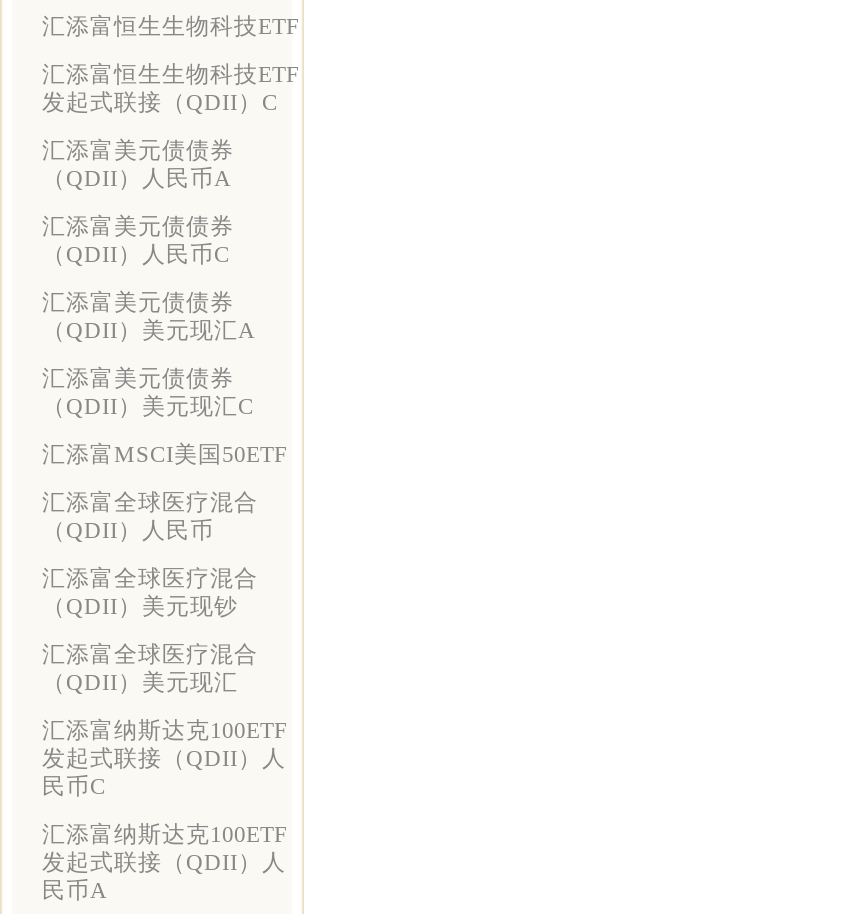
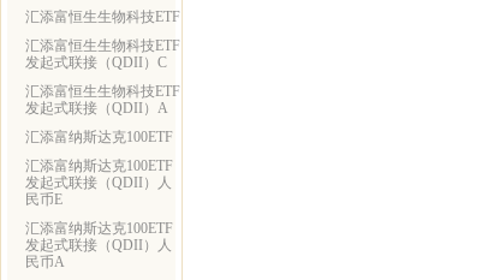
[42,138,288,694] 汇添富美元债债券 | （QDII）人民币A | 汇添富美元债债券 | （QDII）人民币C | 汇添富美元债债券 | （QDII）美元现汇A | 汇添富美元债债券 | （QDII）美元现汇C | 汇添富MSCI美国50ETF | 汇添富全球医疗混合 | （QDII）人民币 | 汇添富全球医疗混合 | （QDII）美元现钞 | 汇添富全球医疗混合 | （QDII）美元现汇 -> [25,84,180,144] 汇添富恒生生物科技ETF | 发起式联接（QDII）A | 汇添富纳斯达克100ETF
[42,774,106,798] 民币C -> [25,192,63,207] 民币E

